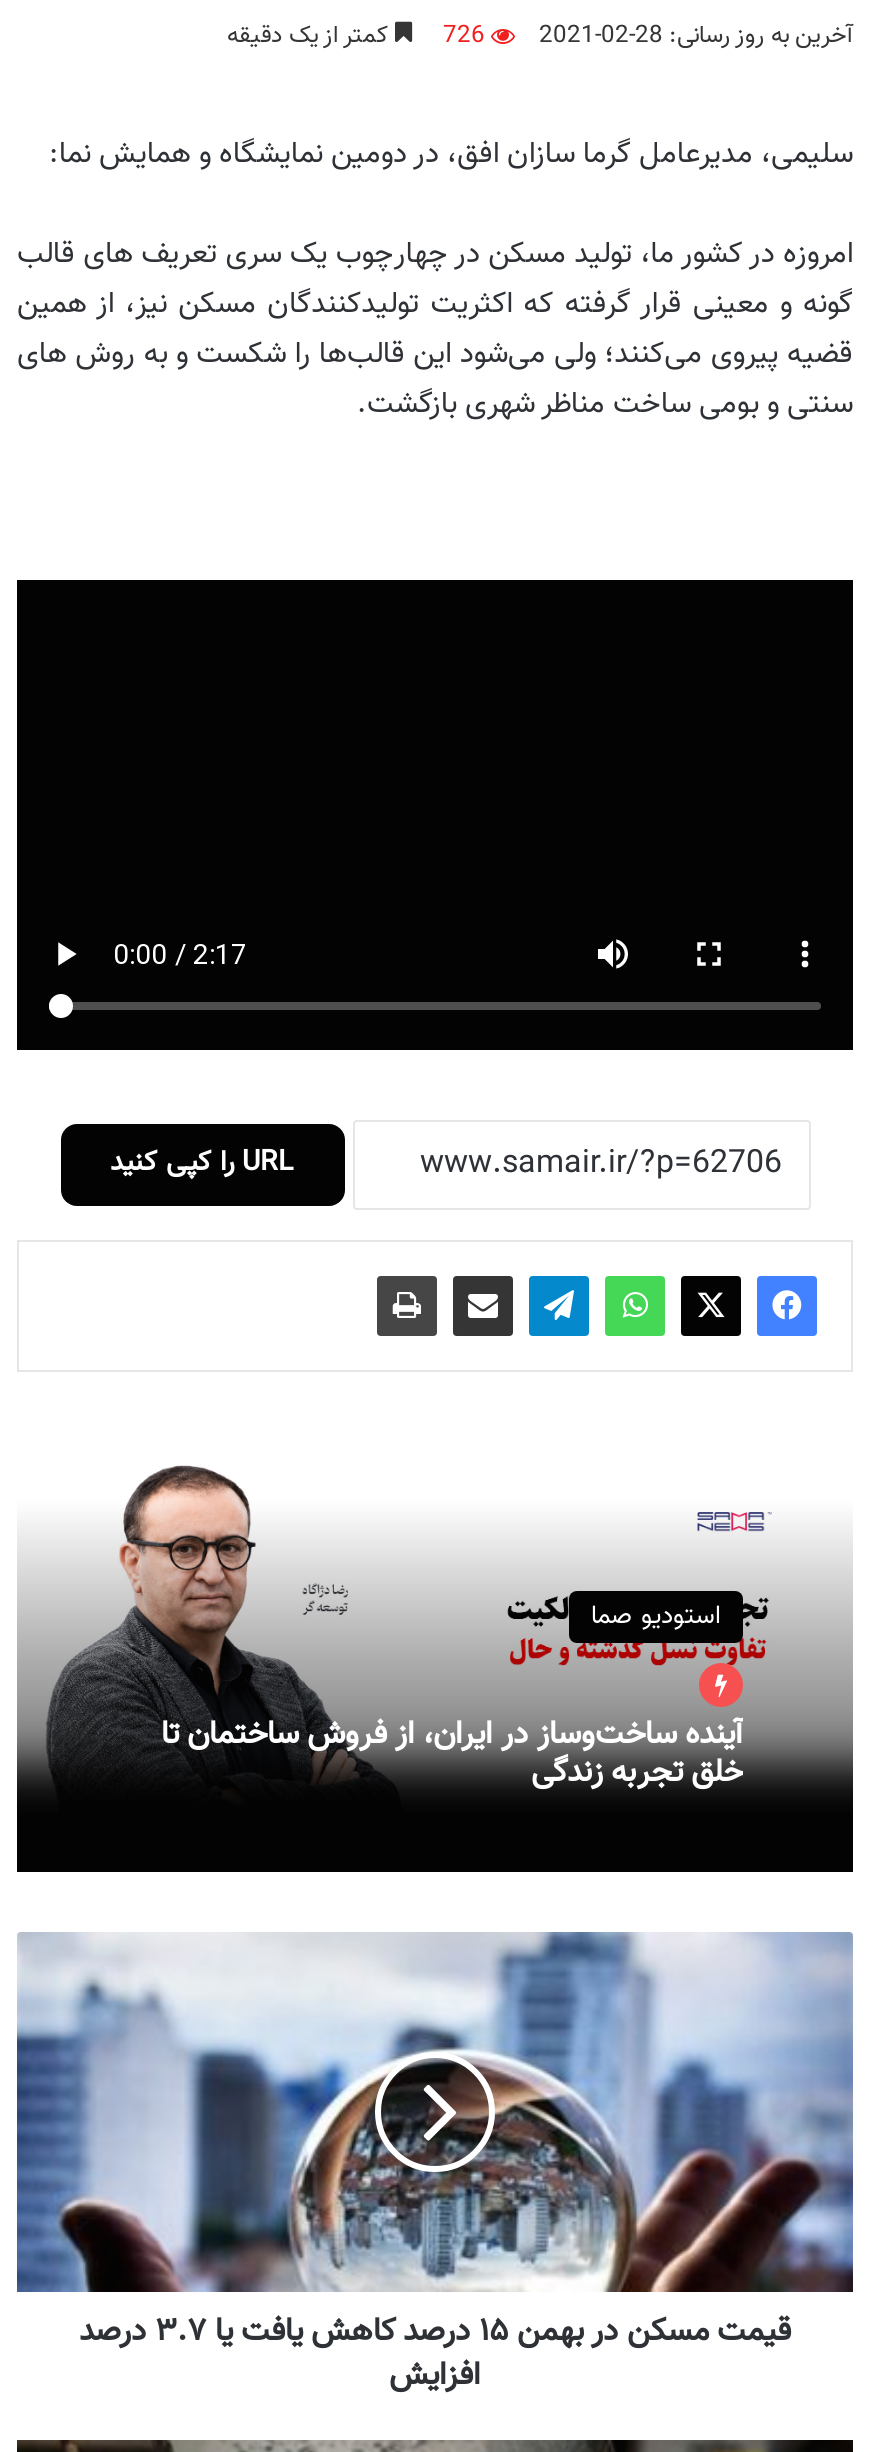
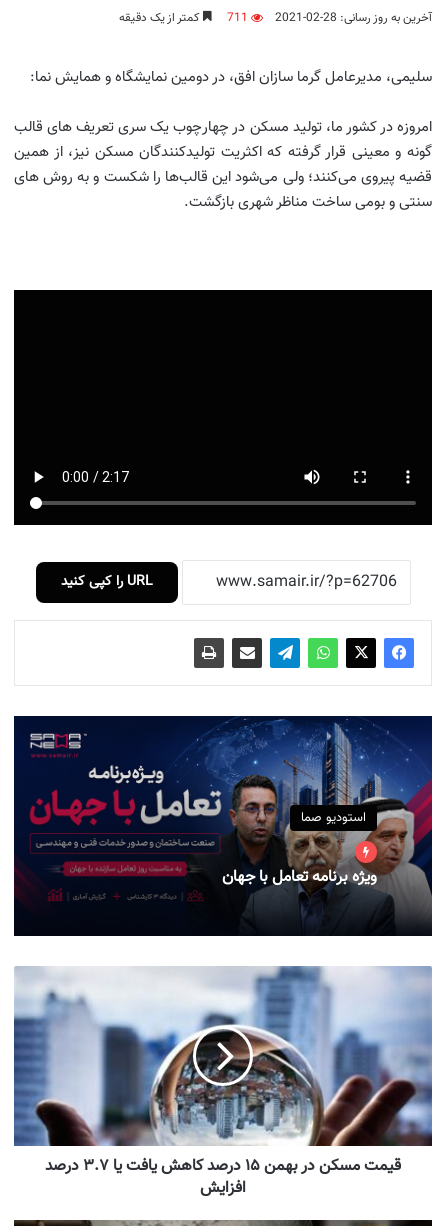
[227,19,485,55] 726 کمتر از یک دقیقه -> [119,9,248,27] 711 کمتر از یک دقیقه
[17,1432,855,1834] [image] | آینده ساخت‌وساز در ایران، از فروش ساختمان تا | خلق تجربه زندگی -> [13,715,433,929] [image] | ویژه برنامه تعامل با جهان

